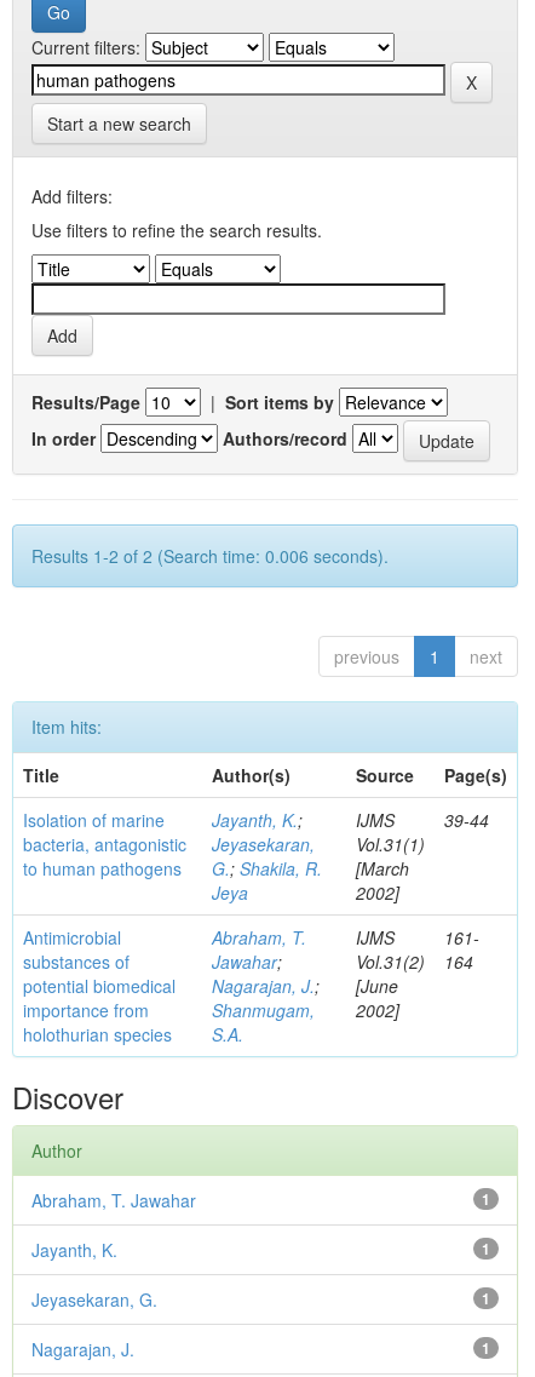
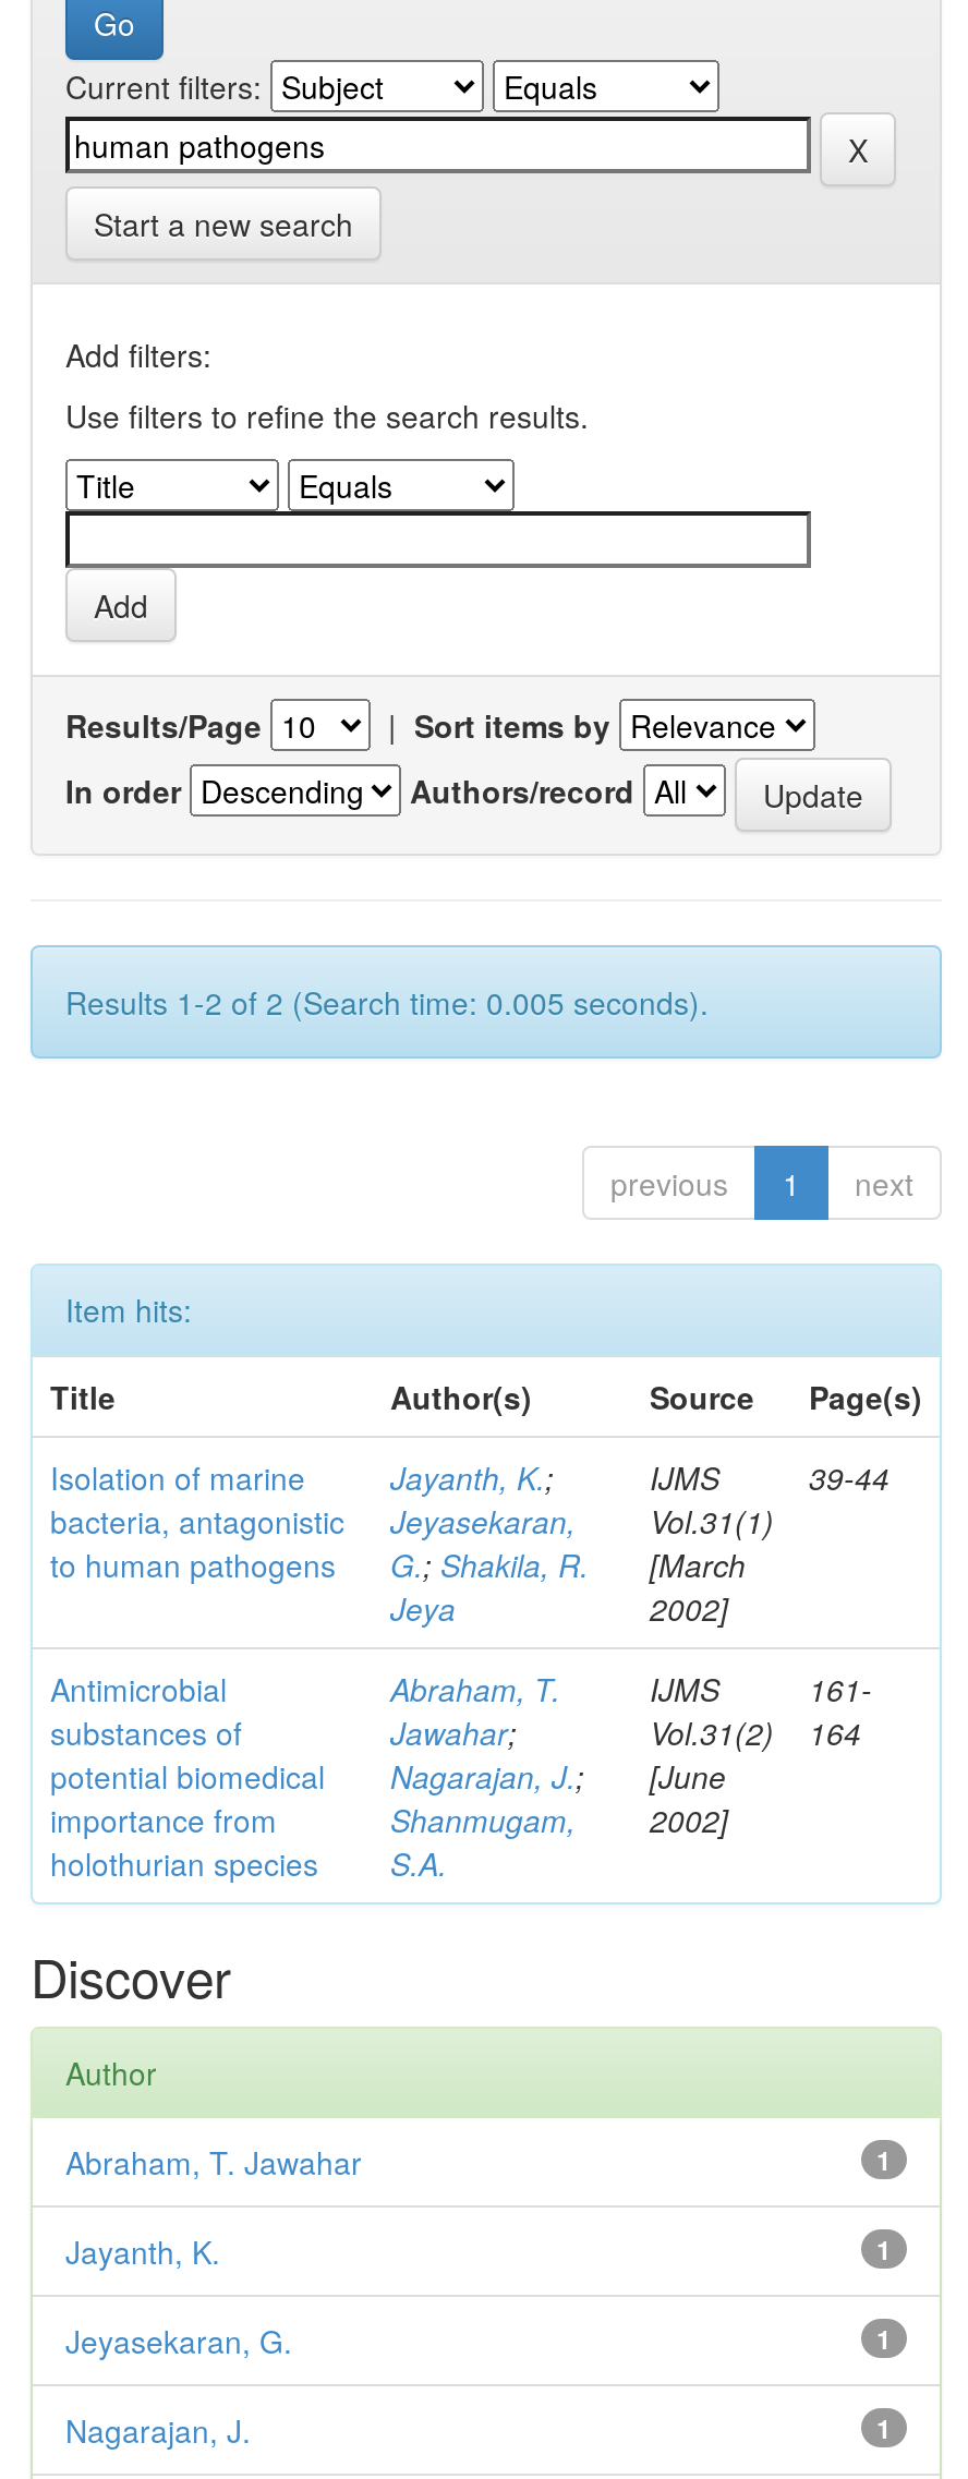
[31,544,389,568] Results 1-2 of 2 (Search time: 0.006 seconds). -> [65,980,709,1024] Results 1-2 of 2 (Search time: 0.005 seconds).

